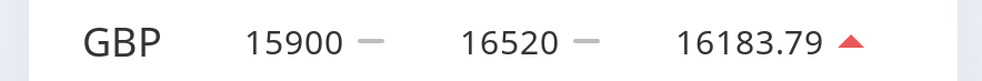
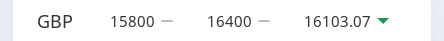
[82,14,344,67] GBP 15900 -> [37,9,155,33] GBP 15800
[460,19,560,63] 16520 -> [207,11,252,31] 16400
[675,19,824,63] 16183.79 -> [304,11,371,31] 16103.07

